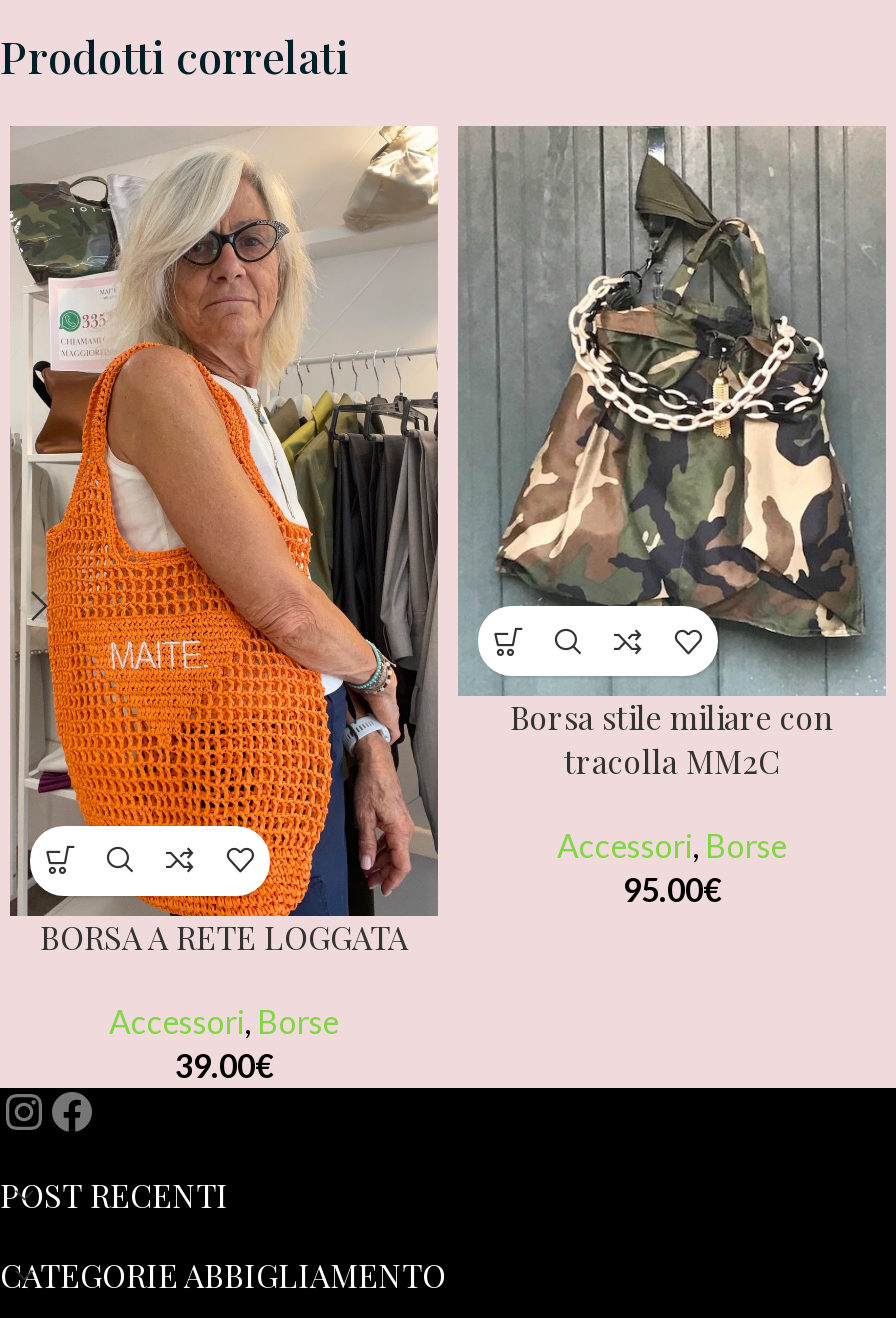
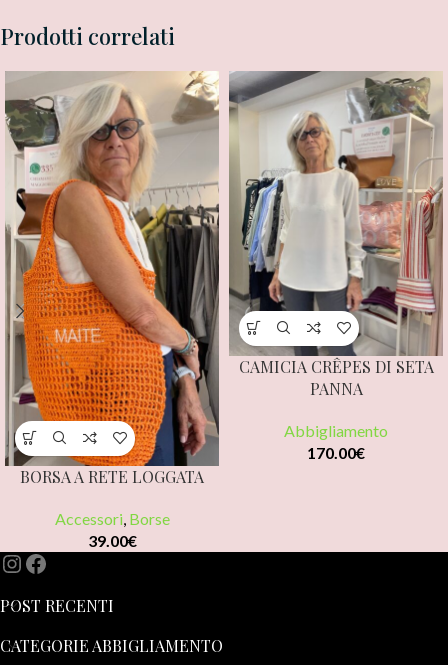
[458,125,886,783] [image] | Borsa stile miliare con | tracolla MM2C -> [229,71,443,399] [image] | CAMICIA CRÊPES DI SETA | PANNA
[557,827,787,909] Accessori, Borse | 95.00€ -> [284,421,388,462] Abbigliamento | 170.00€

